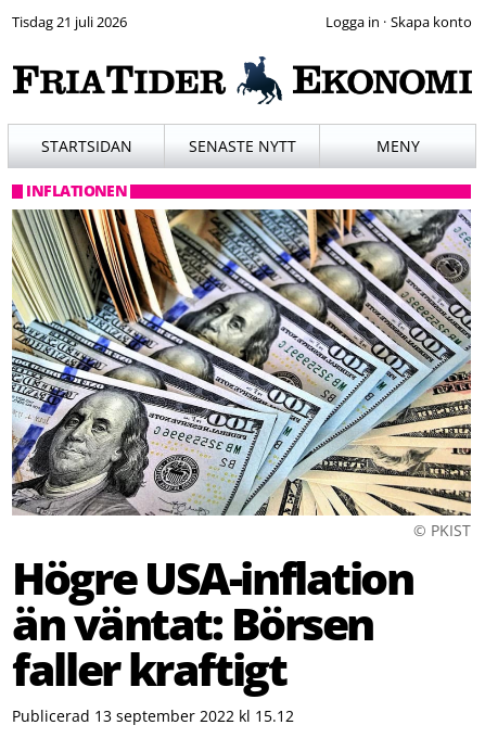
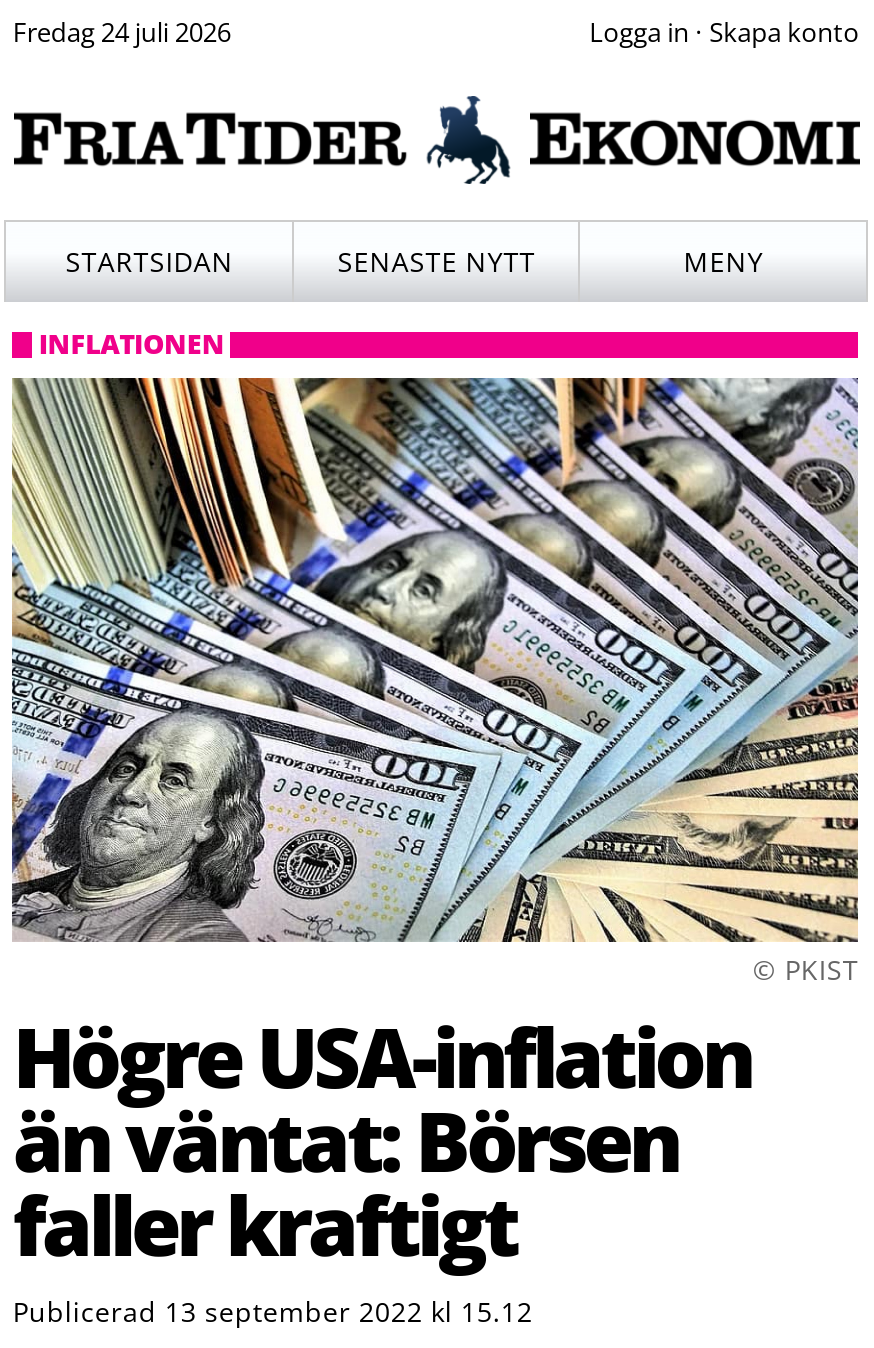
[12,12,127,32] Tisdag 21 juli 2026 -> [13,15,231,51] Fredag 24 juli 2026

